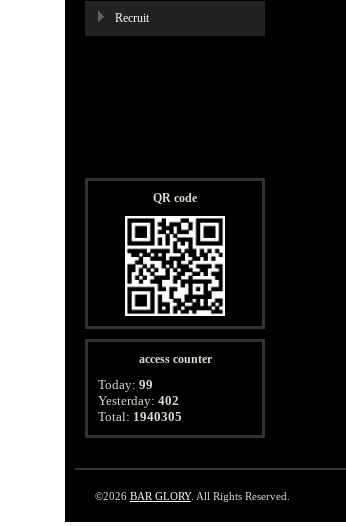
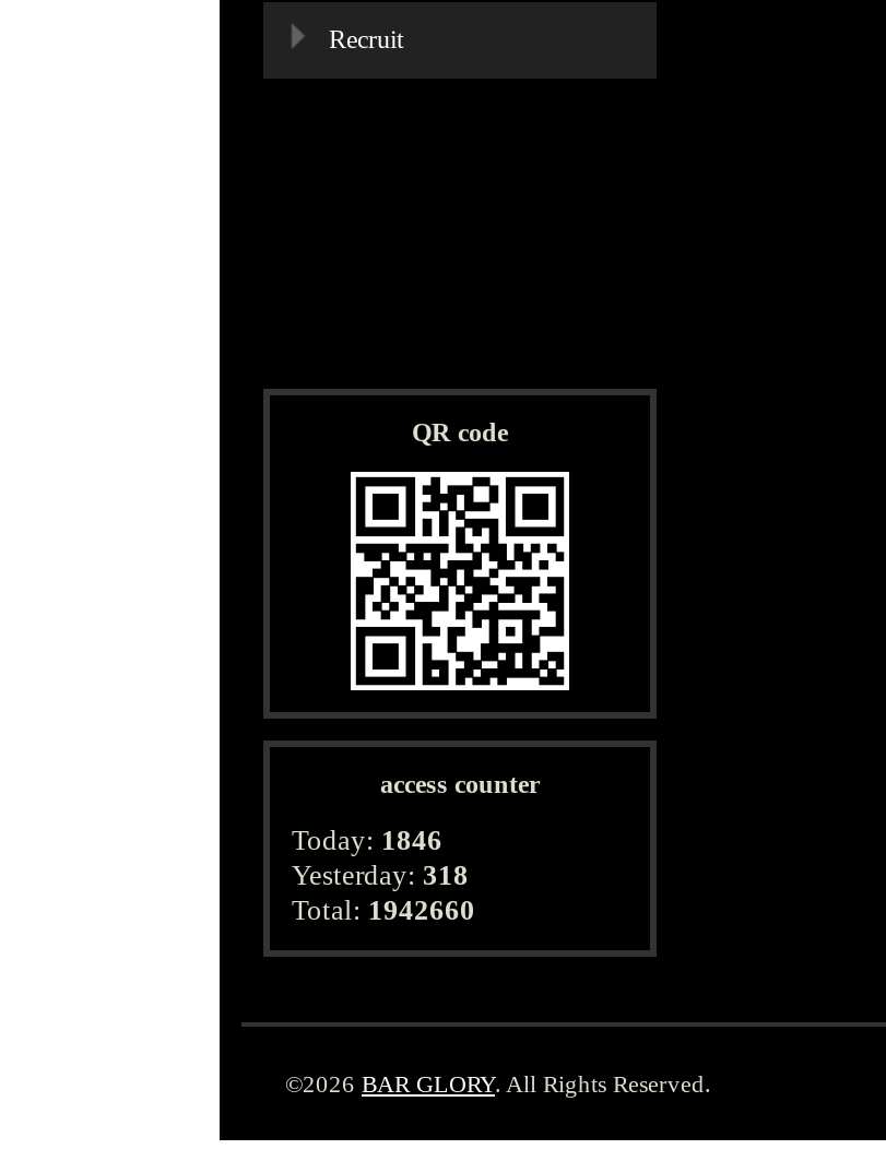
[98,377,153,392] Today: 99 -> [292,824,442,856] Today: 1846
[98,393,179,408] Yesterday: 402 -> [292,858,469,891] Yesterday: 318
[98,409,182,424] Total: 1940305 -> [292,893,475,926] Total: 1942660

